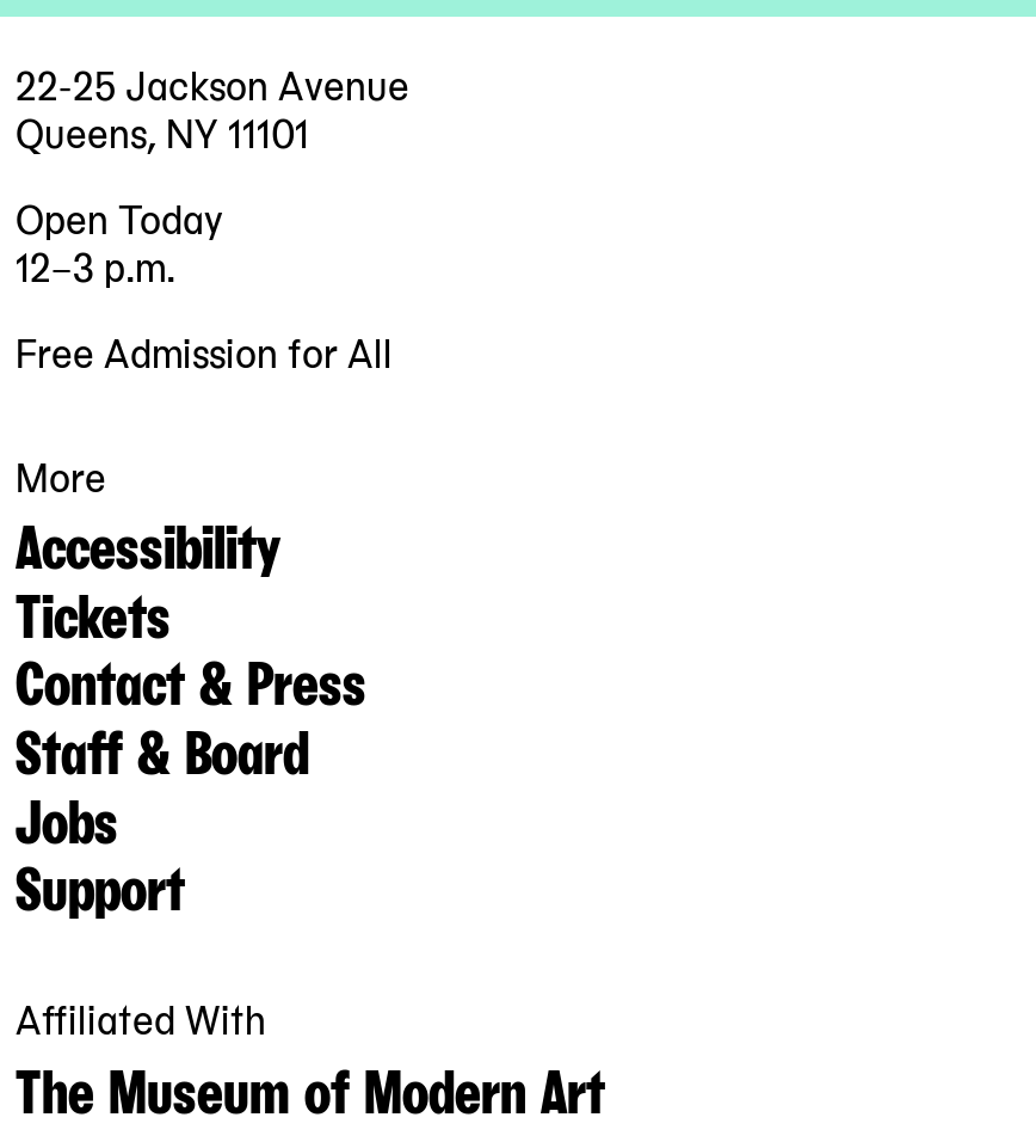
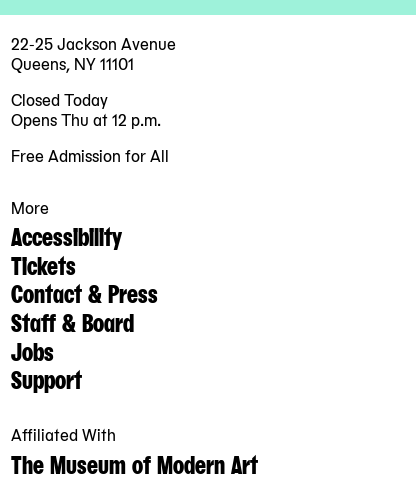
[16,190,223,295] Open Today | 12–3 p.m. -> [11,87,161,131] Closed Today | Opens Thu at 12 p.m.

